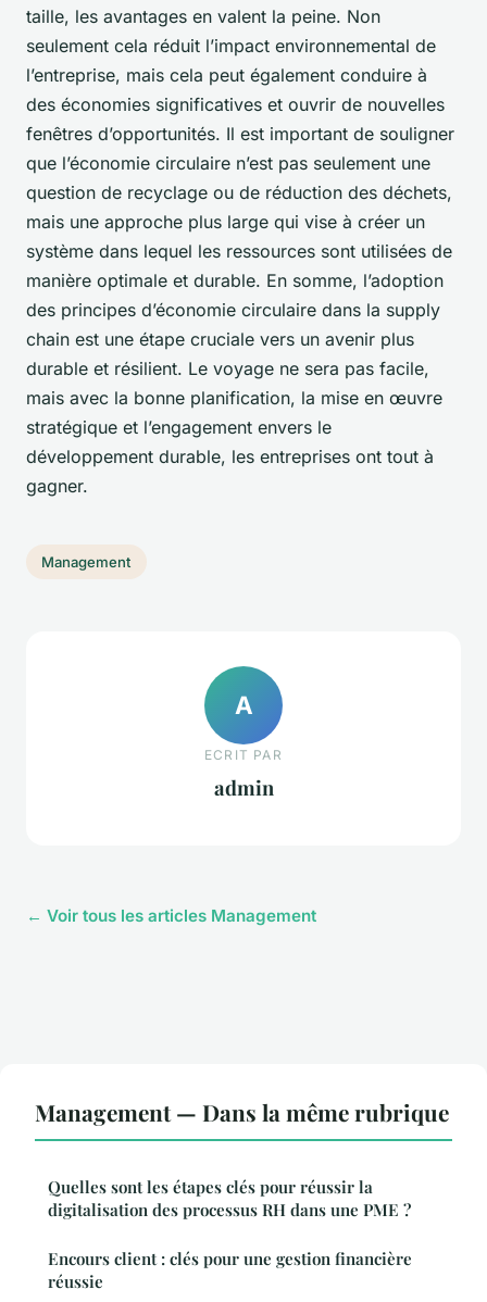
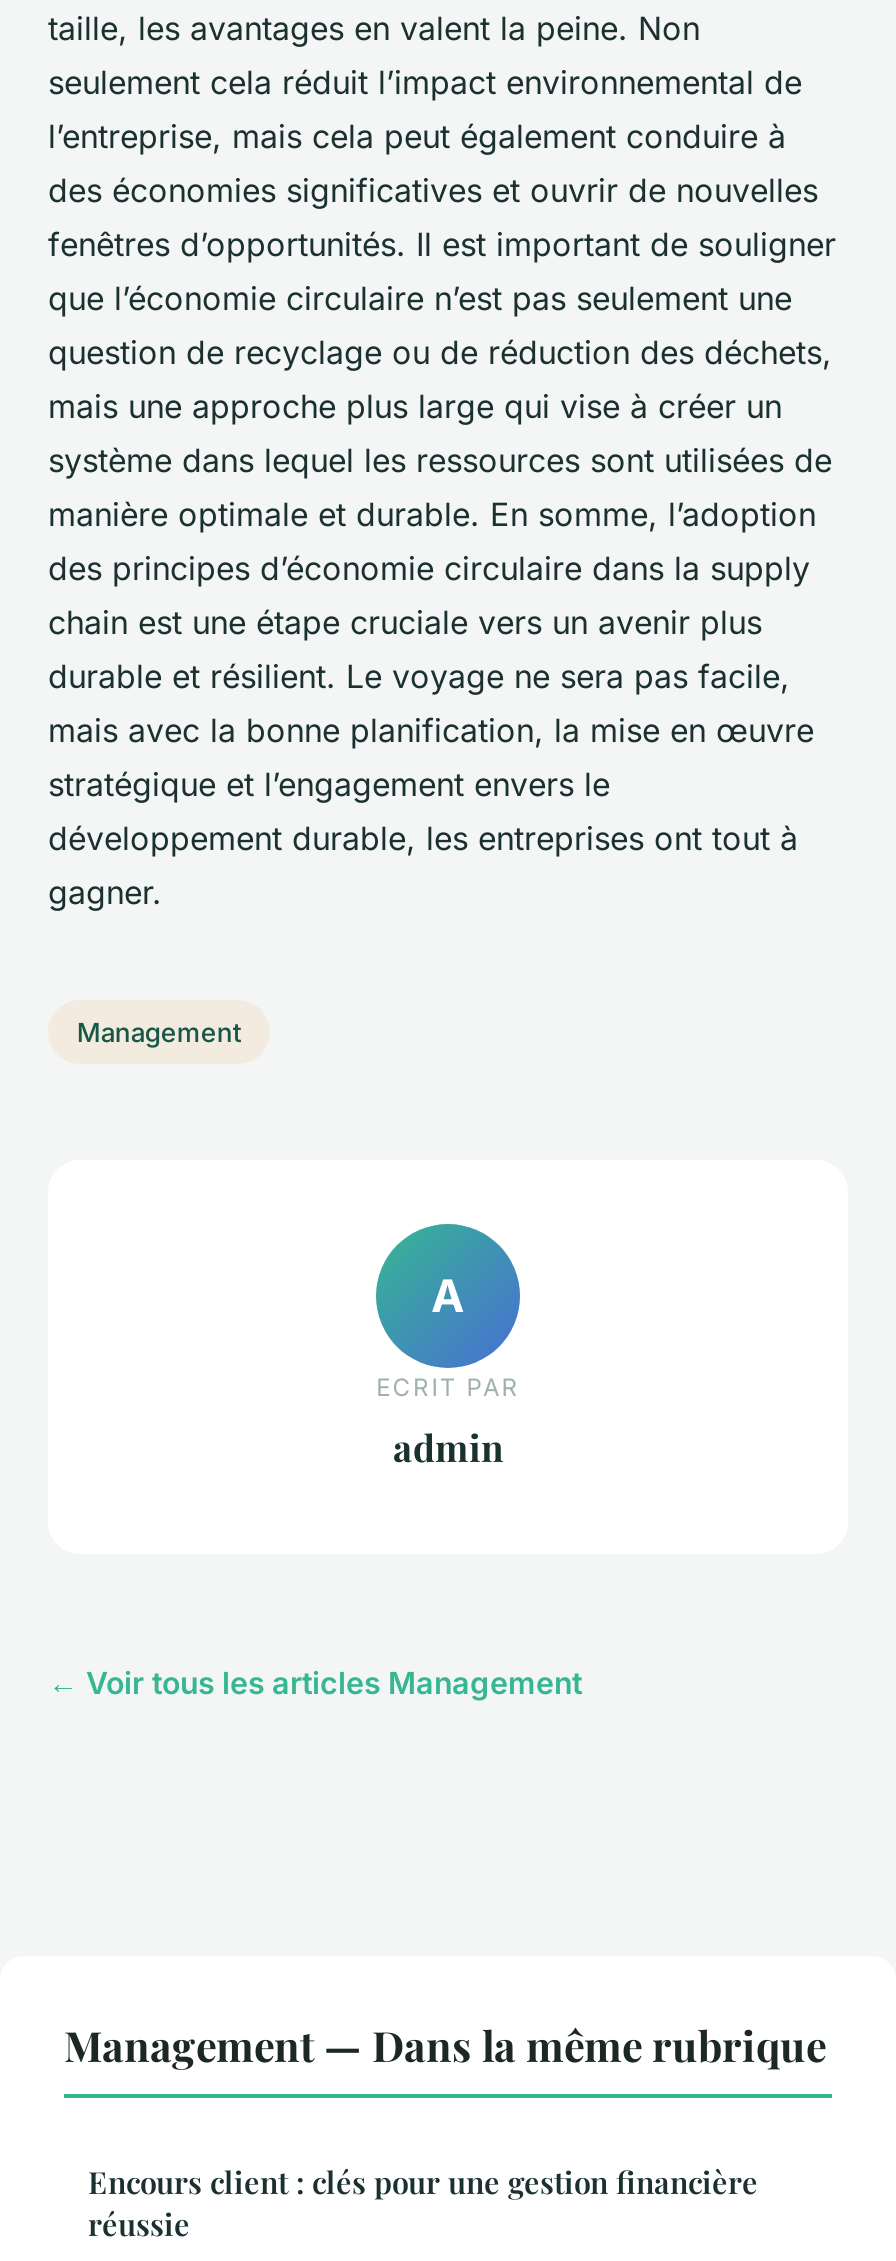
[48,1176,411,1221] Quelles sont les étapes clés pour réussir la | digitalisation des processus RH dans une PME ? -> none

